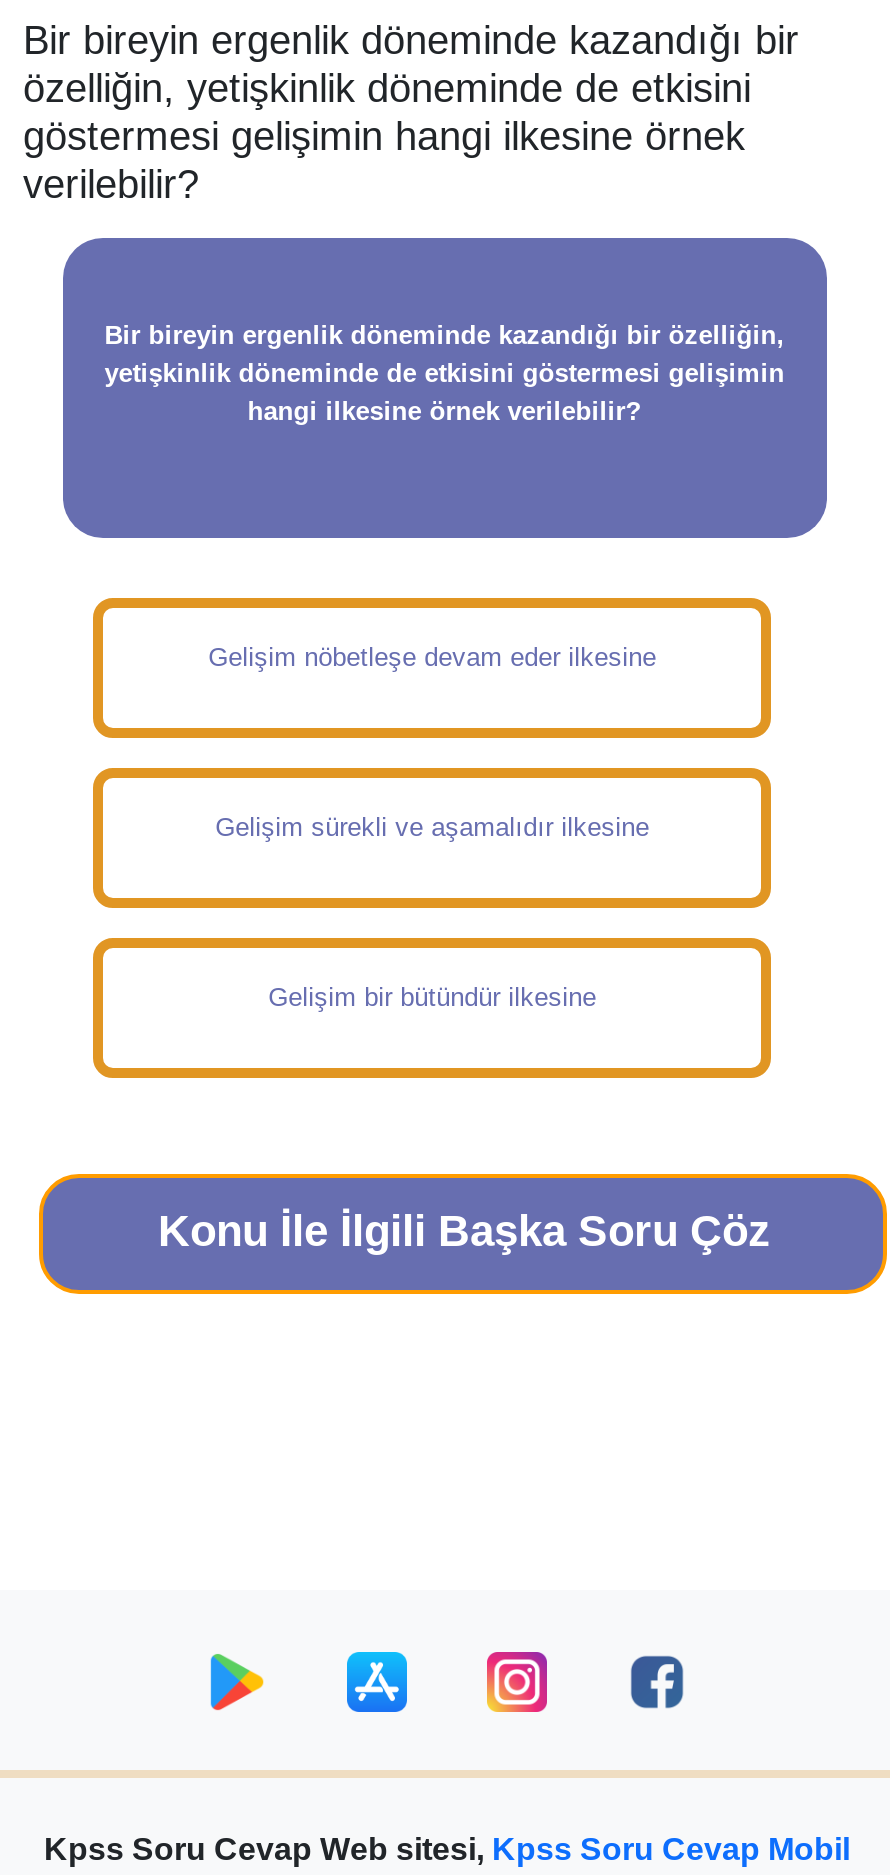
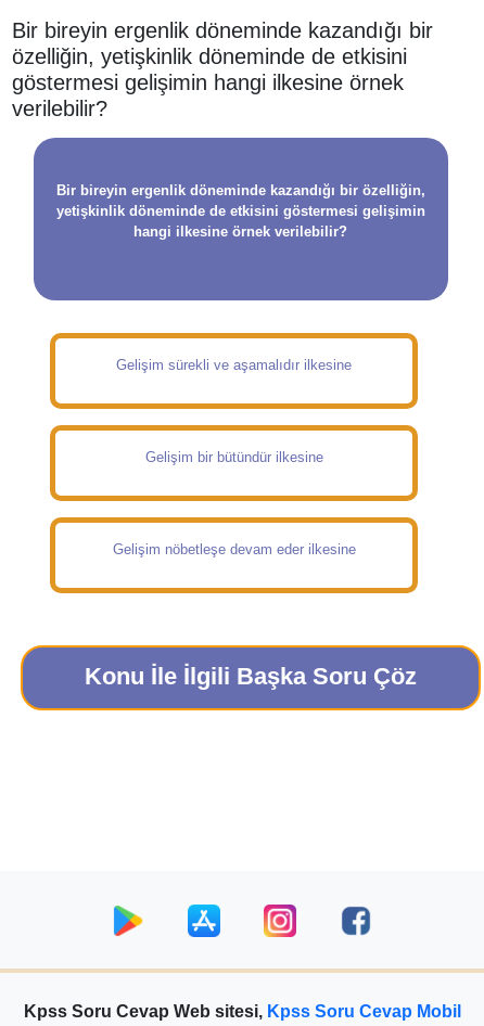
moved [208,642,656,672] -> [112,541,356,557]: Gelişim nöbetleşe devam eder ilkesine
moved [215,812,649,1012] -> [116,357,352,465]: Gelişim sürekli ve aşamalıdır ilkesine | Gelişim bir bütündür ilkesine

